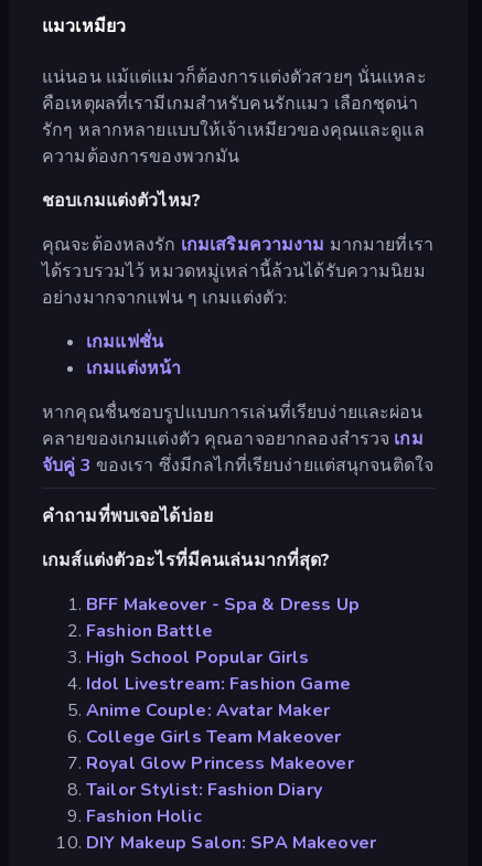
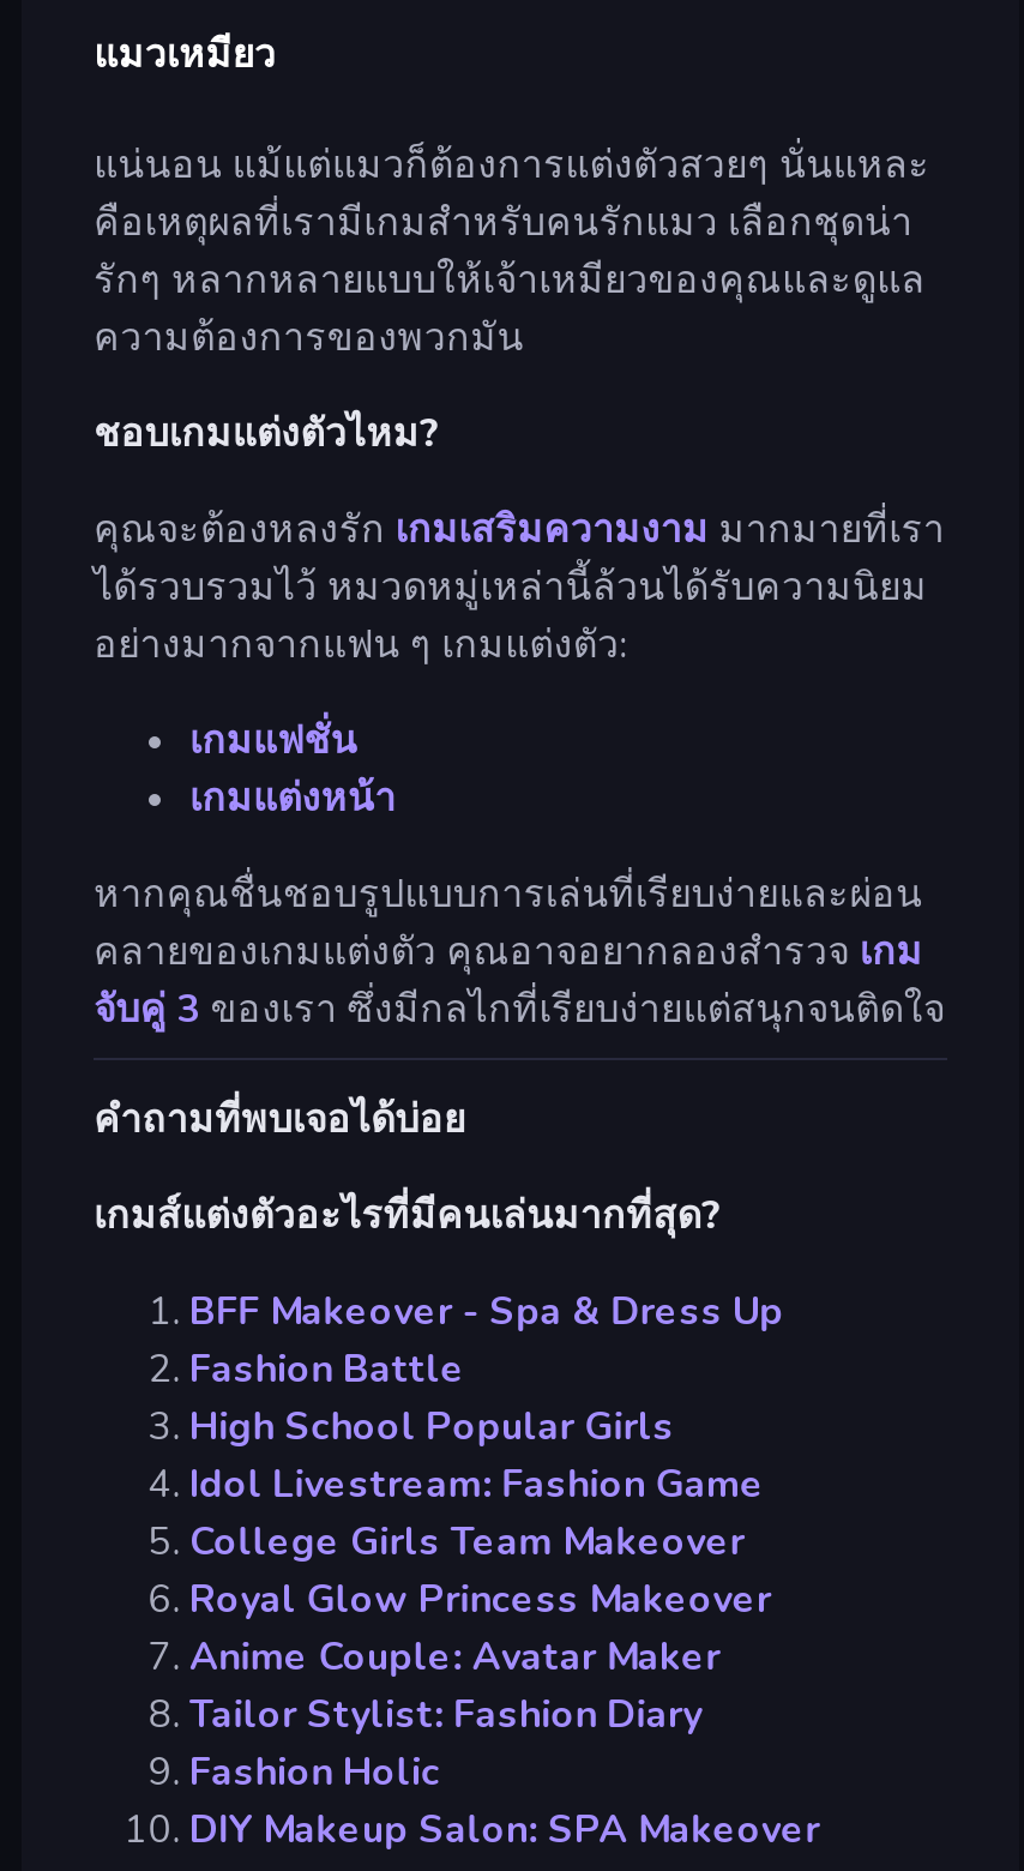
moved [86,698,330,723] -> [189,1631,720,1684]: Anime Couple: Avatar Maker
moved [86,725,354,776] -> [189,1516,771,1626]: College Girls Team Makeover | Royal Glow Princess Makeover

